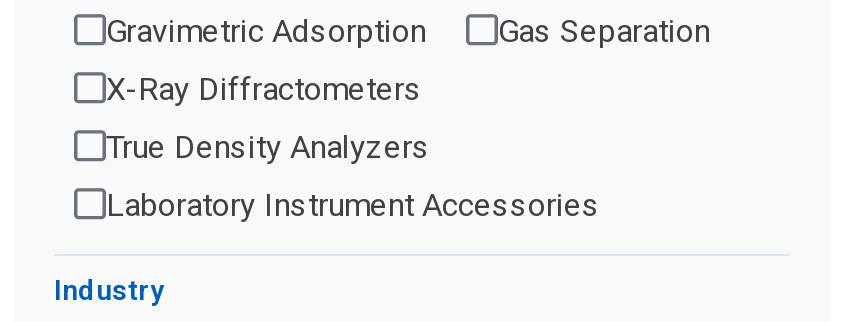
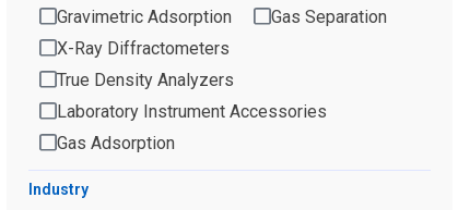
none -> [57,132,175,153] Gas Adsorption

